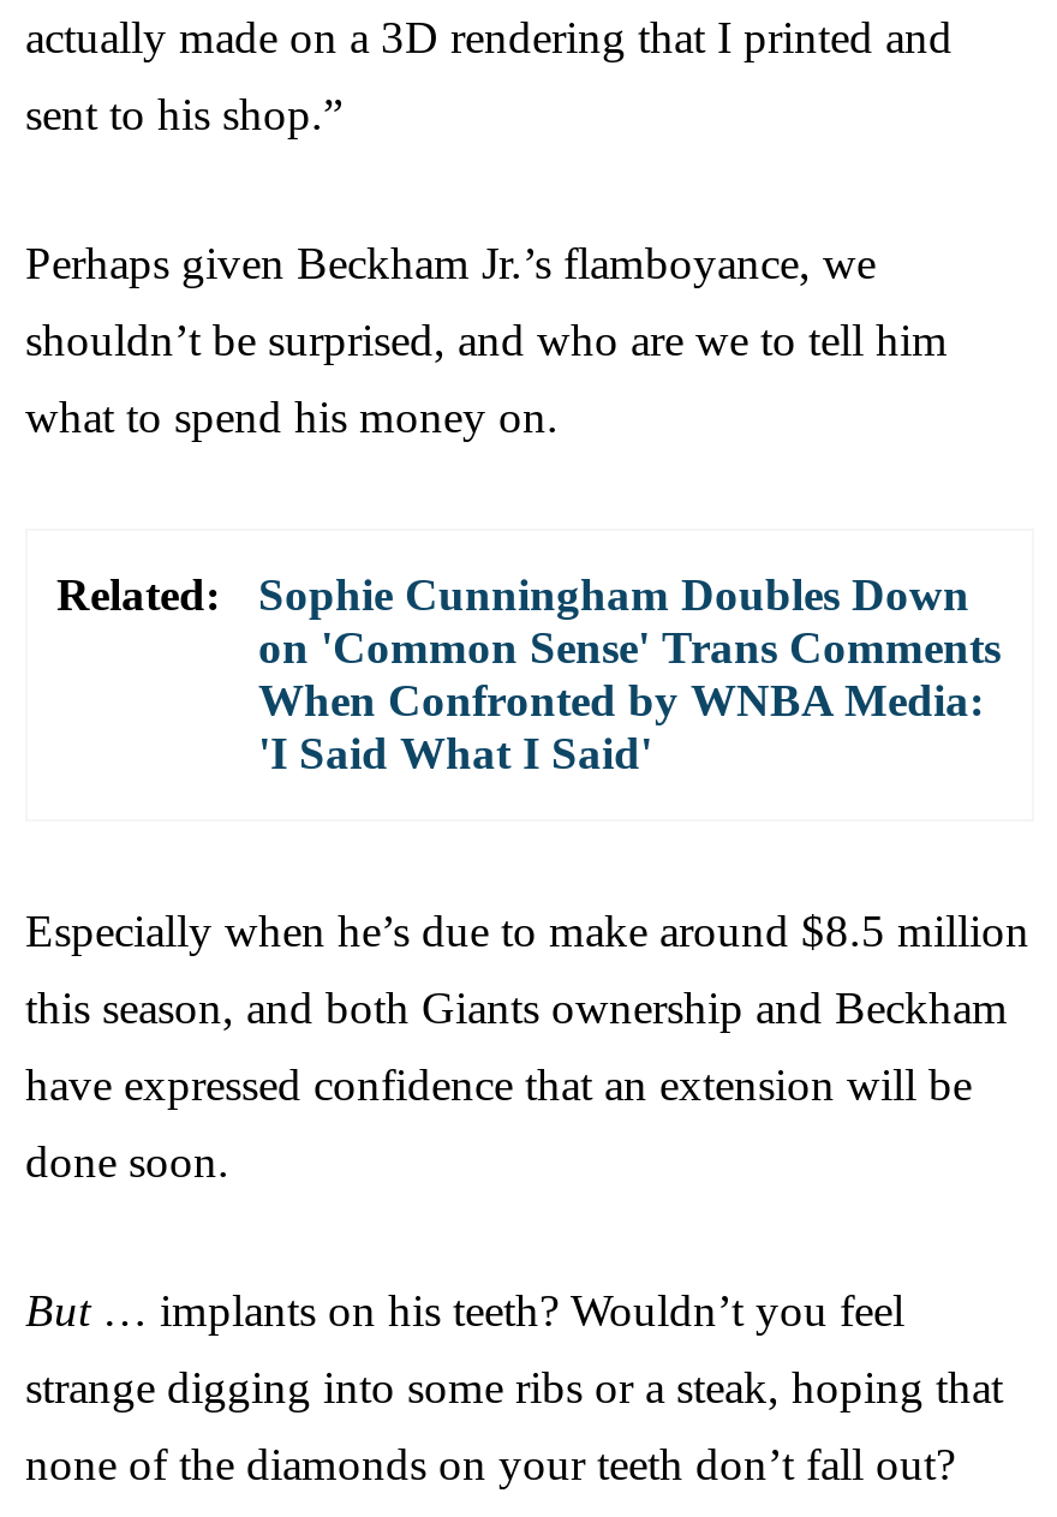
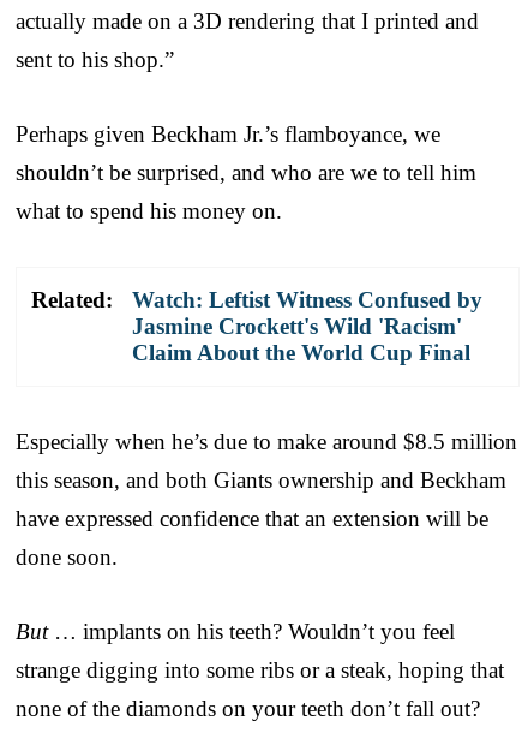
[258,568,1001,777] Sophie Cunningham Doubles Down | on 'Common Sense' Trans Comments | When Confronted by WNBA Media: | 'I Said What I Said' -> [132,287,482,365] Watch: Leftist Witness Confused by | Jasmine Crockett's Wild 'Racism' | Claim About the World Cup Final

